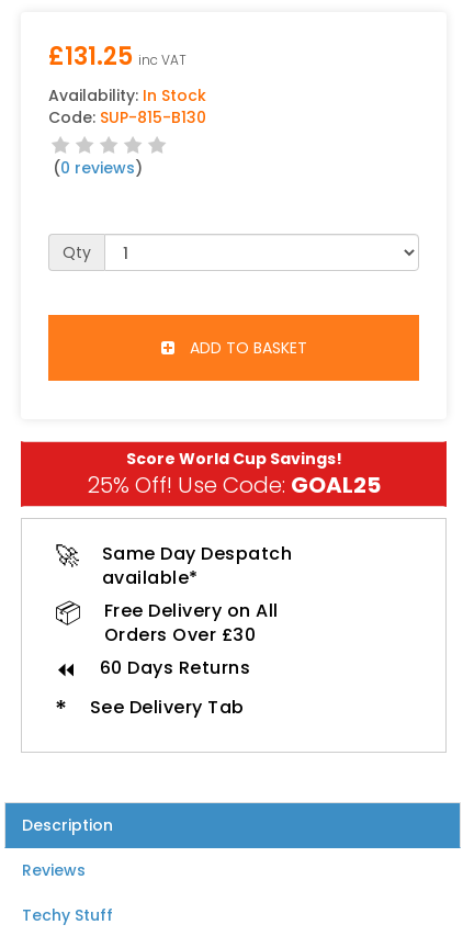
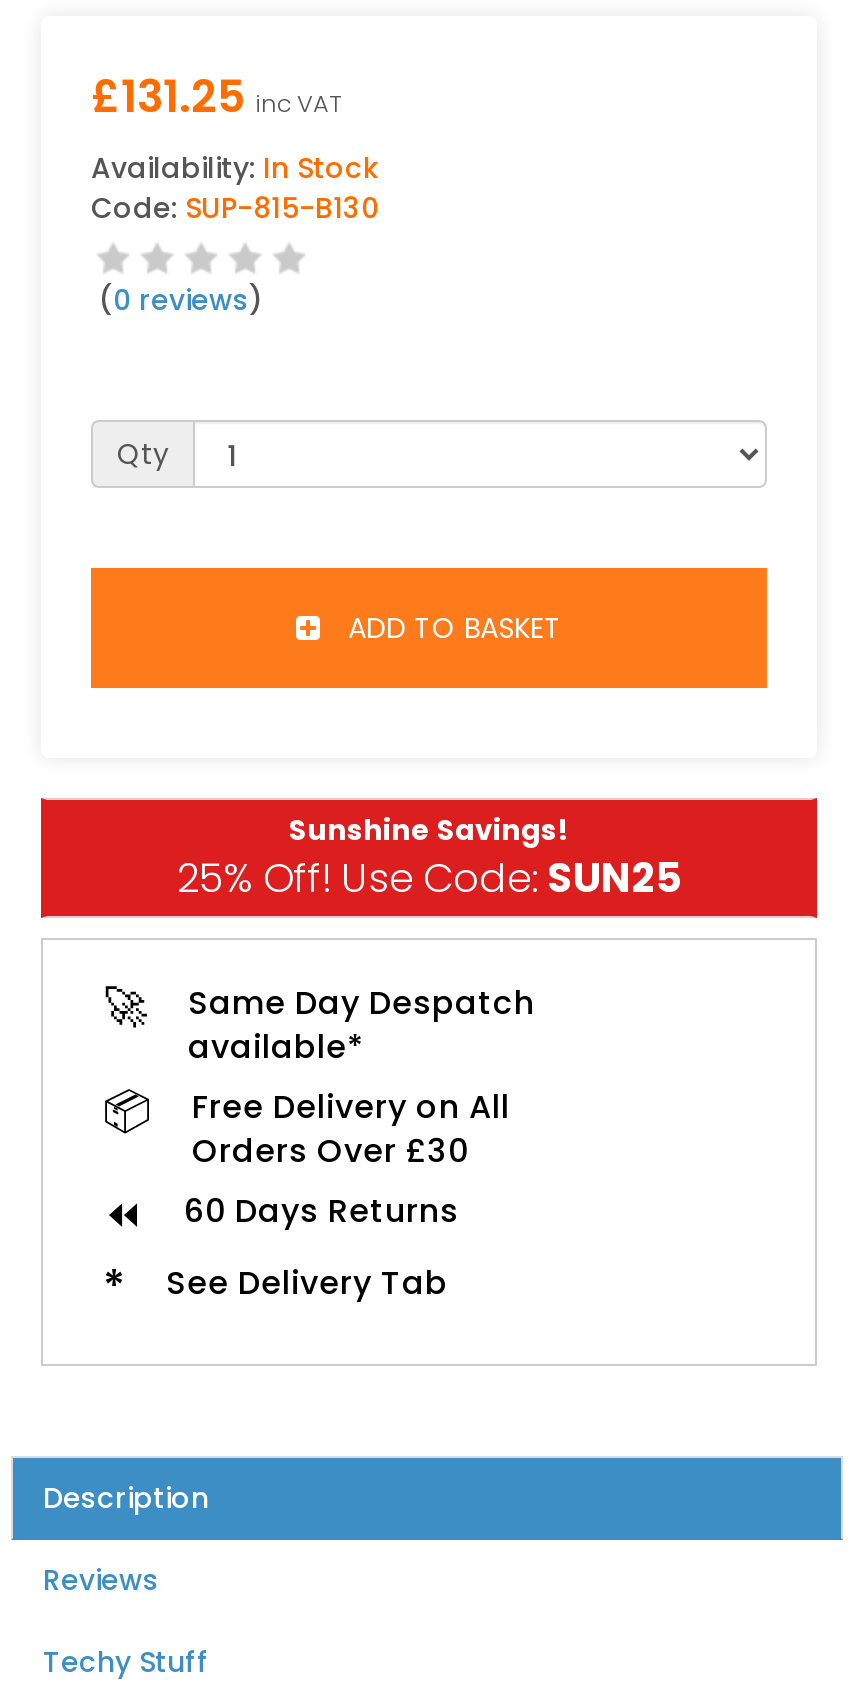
[87,447,380,500] Score World Cup Savings! | 25% Off! Use Code: GOAL25 -> [177,810,681,906] Sunshine Savings! | 25% Off! Use Code: SUN25

